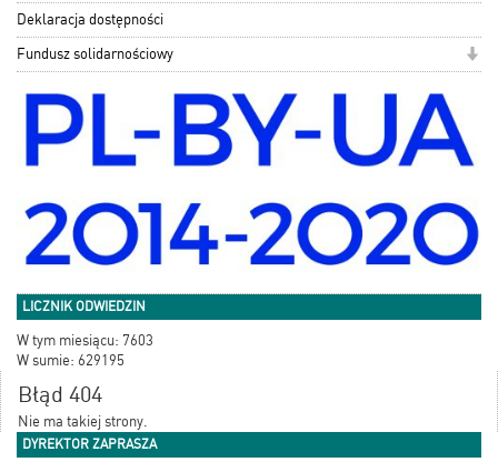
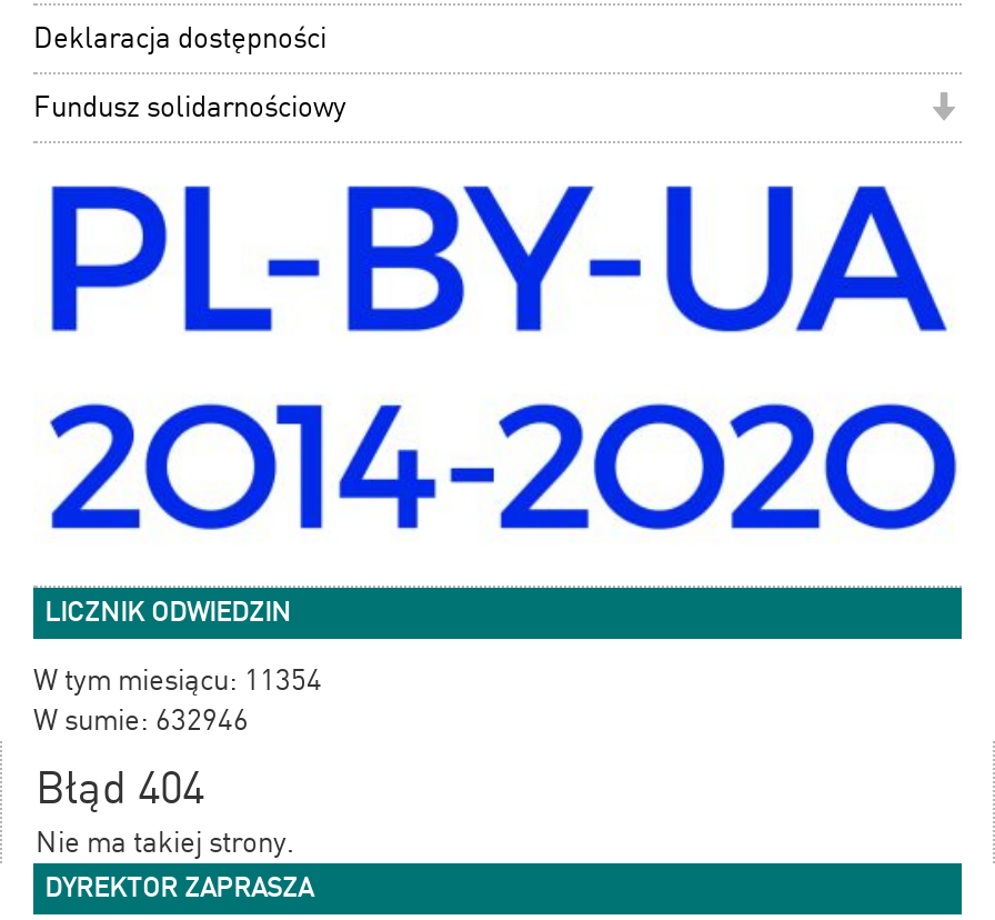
[17,332,153,349] W tym miesiącu: 7603 -> [33,664,322,697] W tym miesiącu: 11354
[17,352,124,369] W sumie: 629195 -> [33,704,249,737] W sumie: 632946

